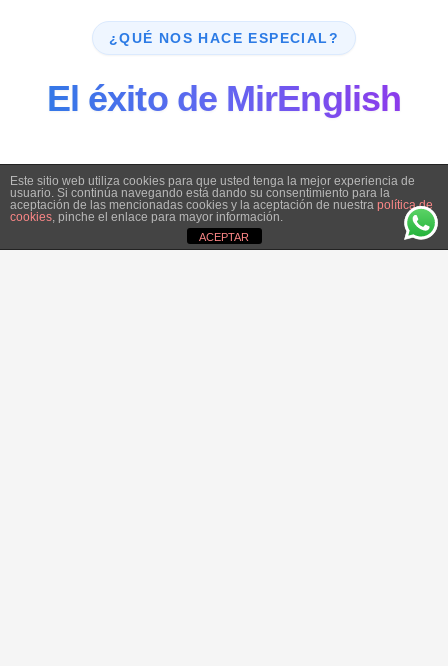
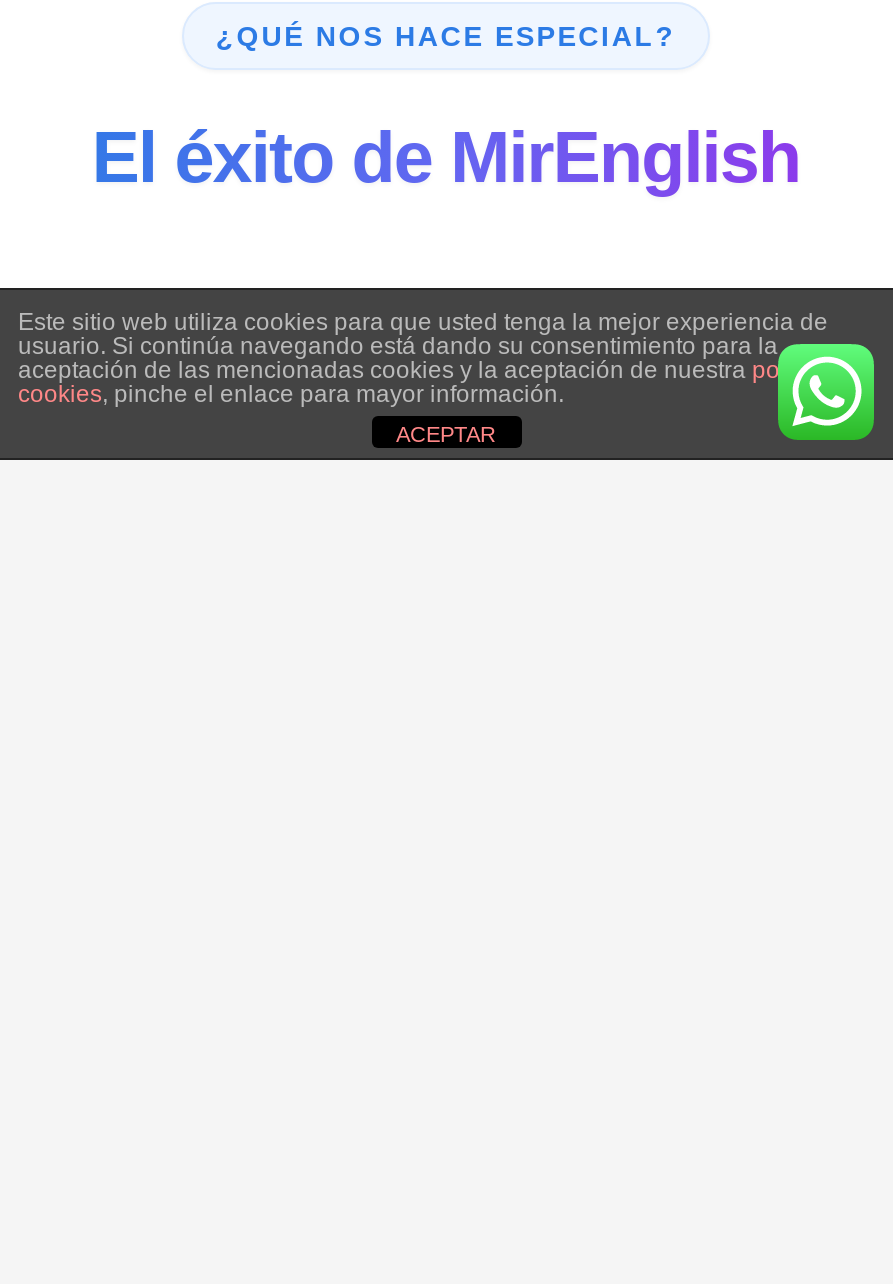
[390,192,439,241] [image] -> [776,342,876,442] [image]

